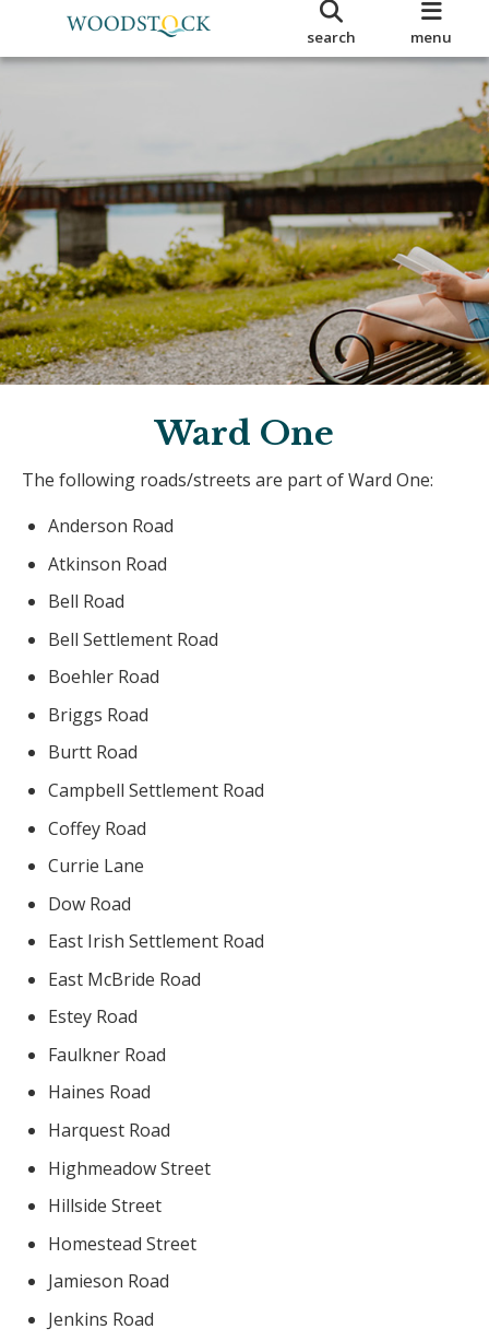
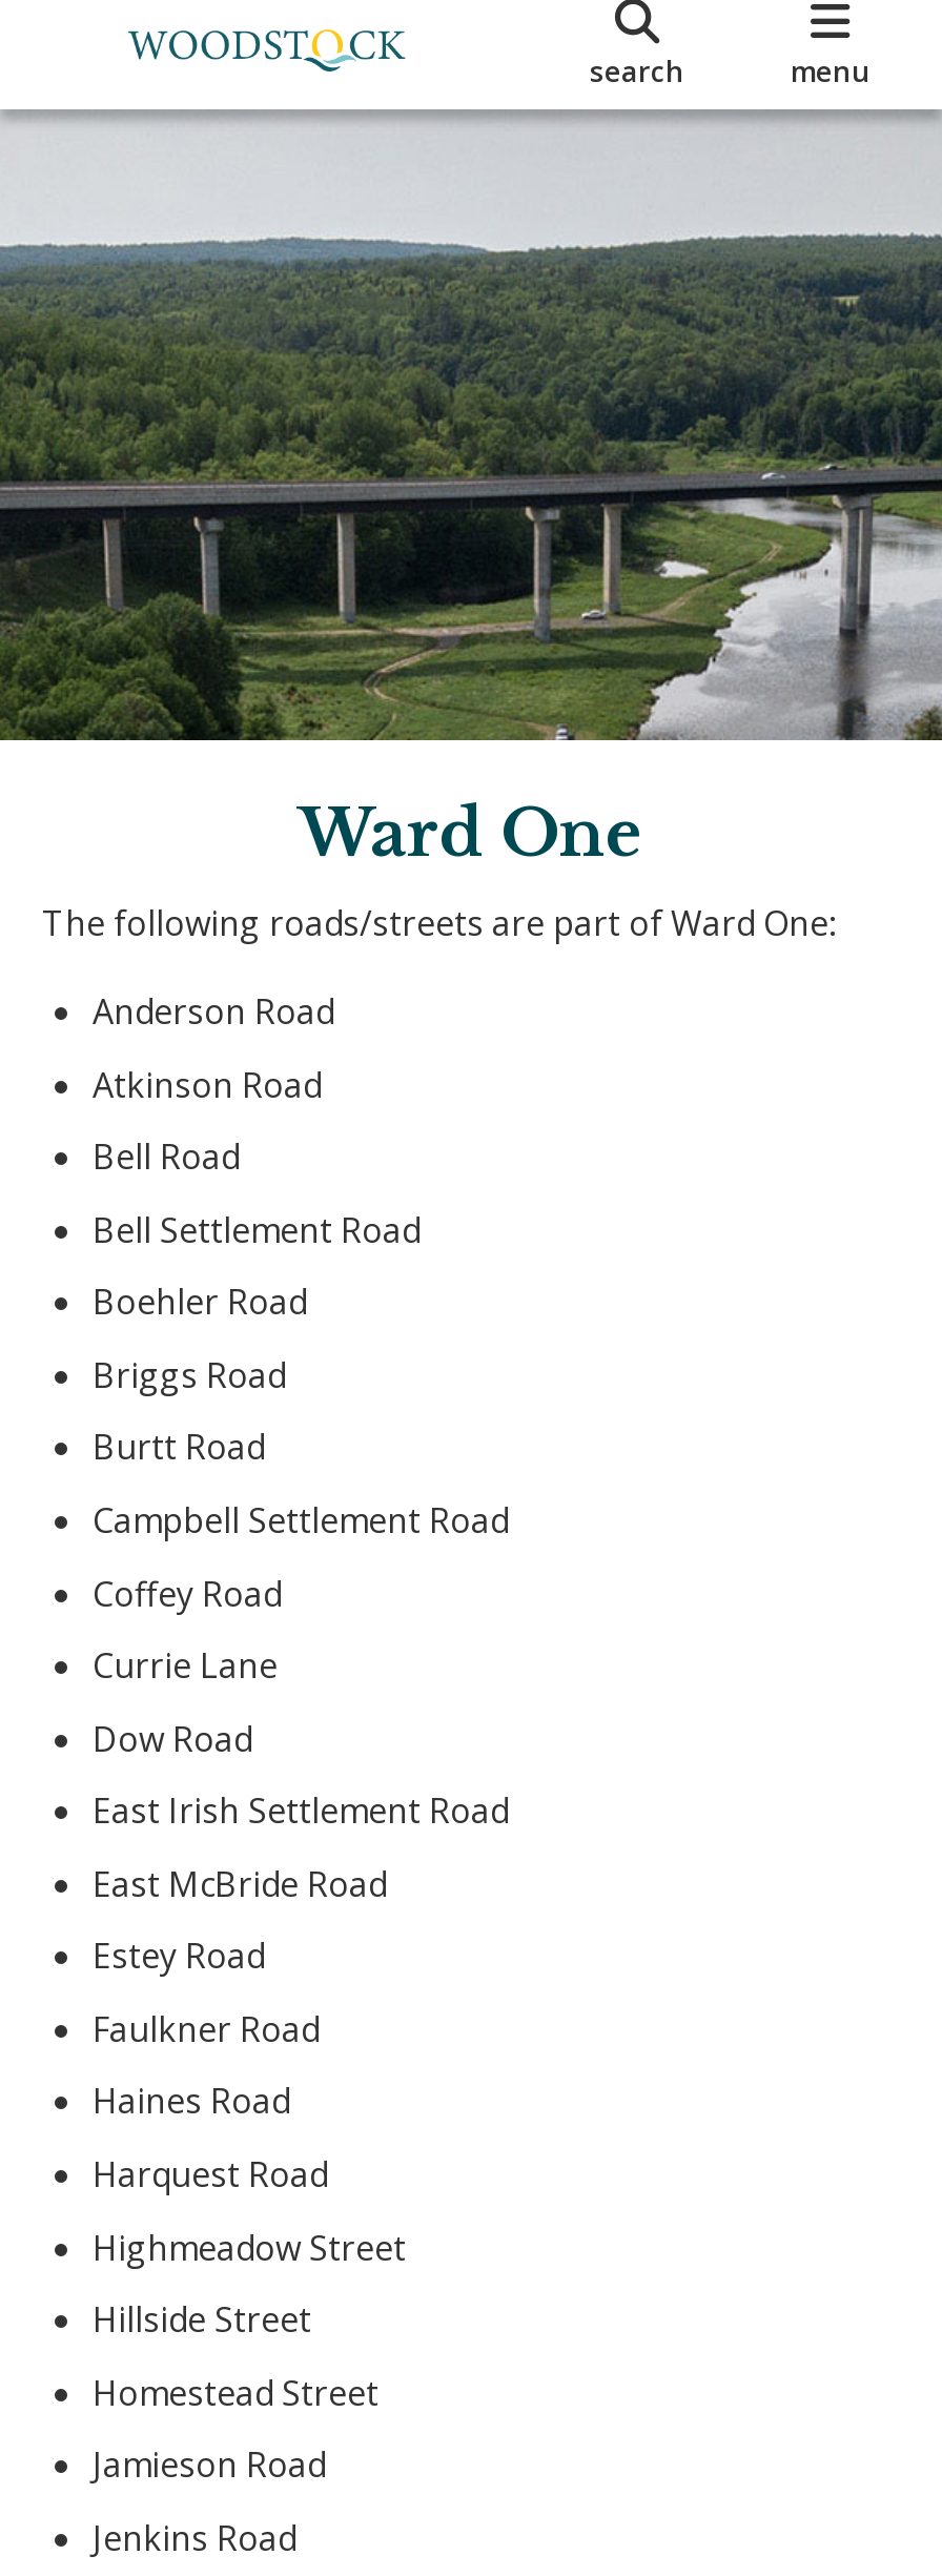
[3,80,486,386] [image] -> [6,156,936,742] [image]

